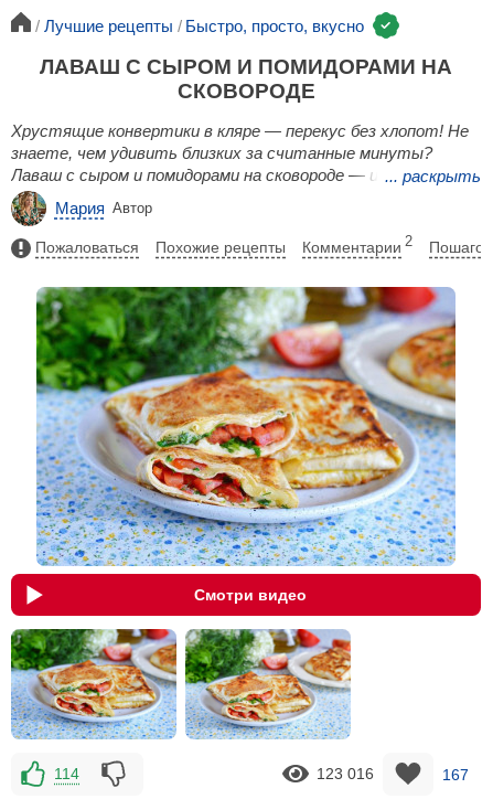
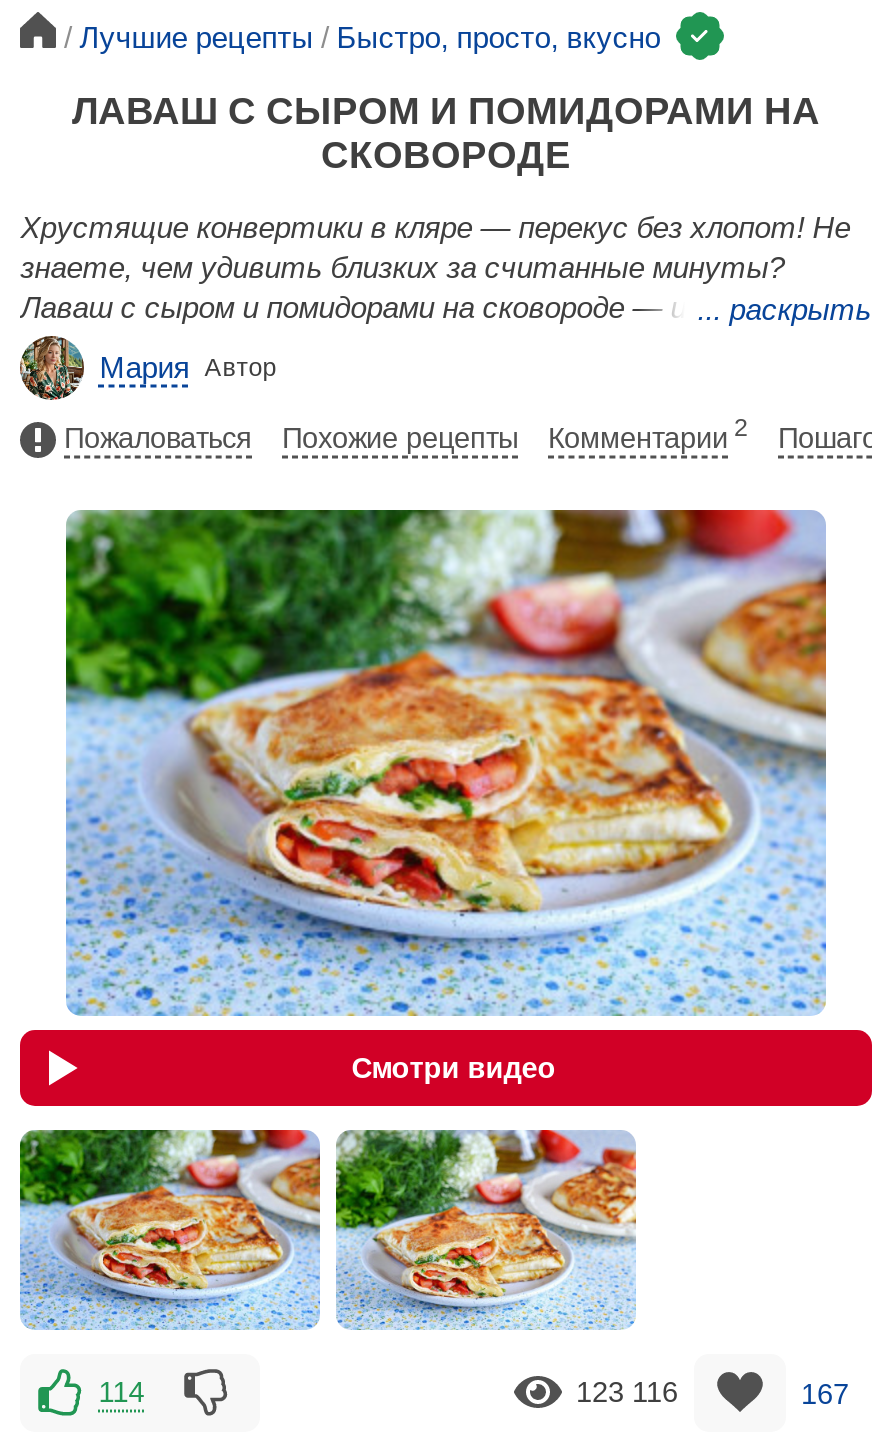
[317,765,374,783] 123 016 -> [576,1377,678,1409] 123 116

